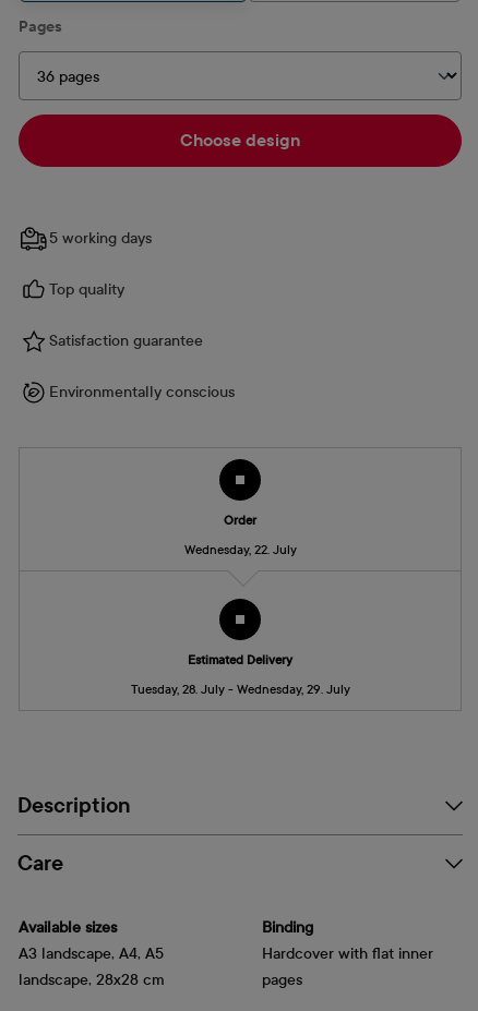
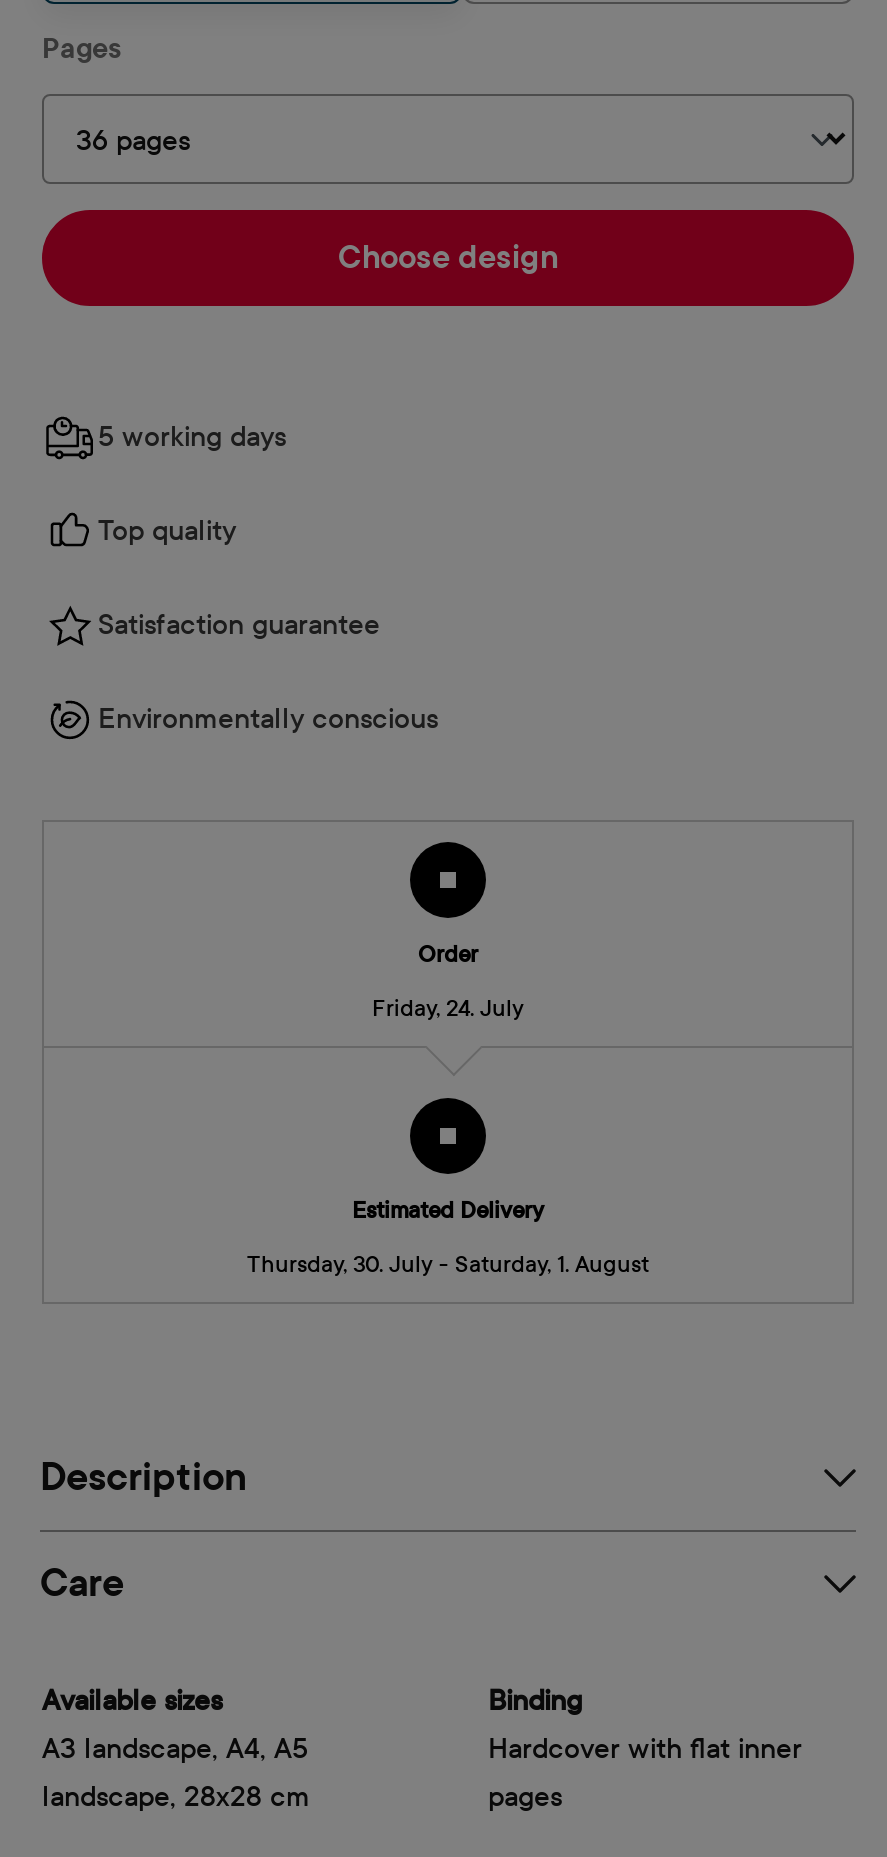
[184,542,296,557] Wednesday, 22. July -> [372,994,524,1022] Friday, 24. July
[130,682,350,697] Tuesday, 28. July - Wednesday, 29. July -> [247,1251,649,1279] Thursday, 30. July - Saturday, 1. August

